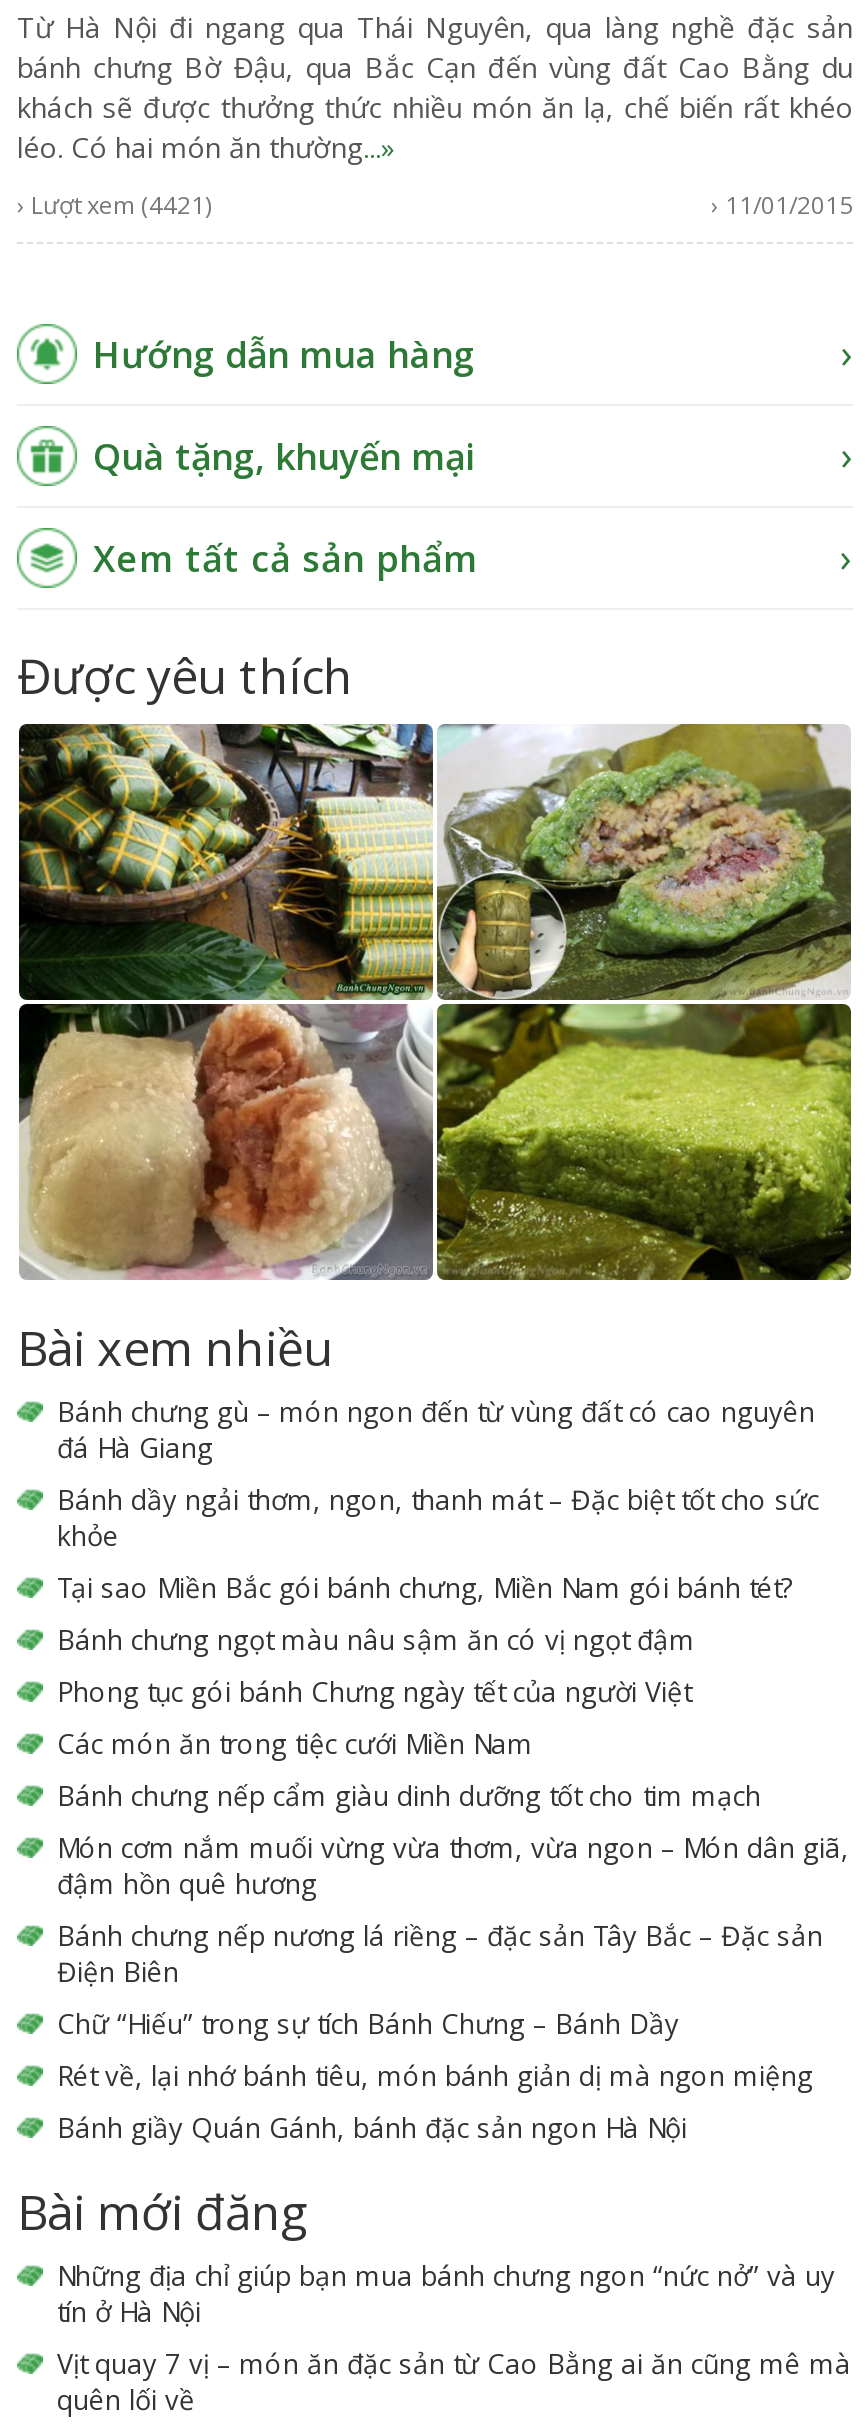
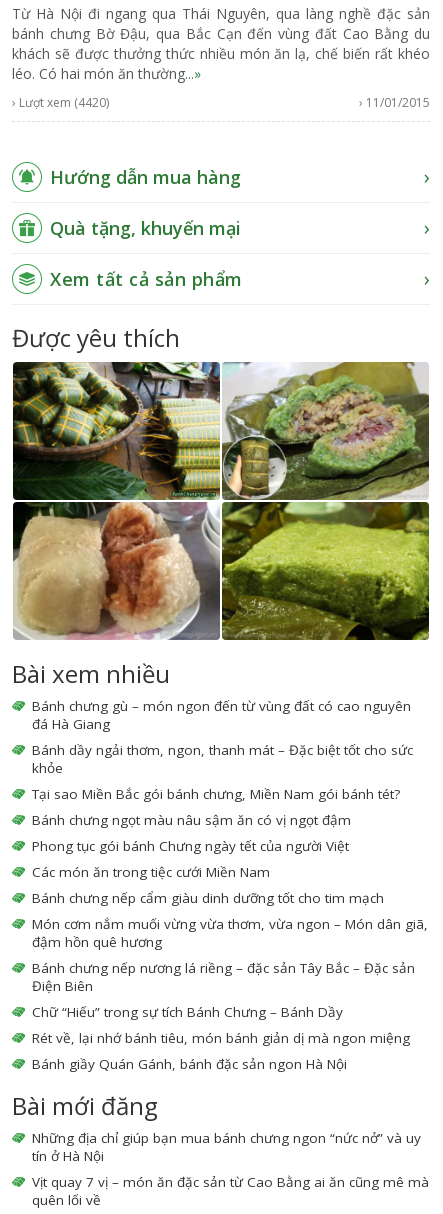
[17,188,211,222] › Lượt xem (4421) -> [12,94,109,111] › Lượt xem (4420)

